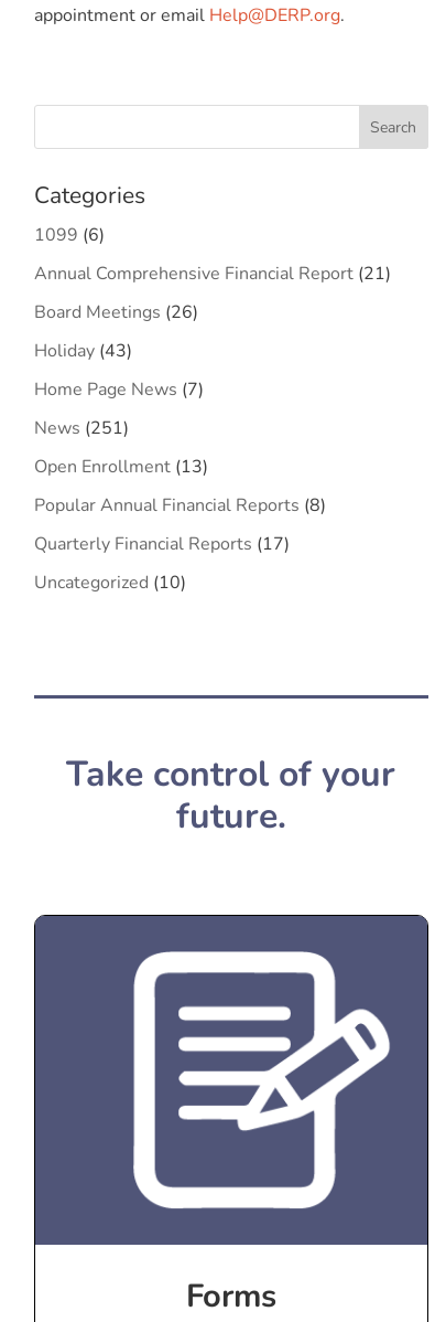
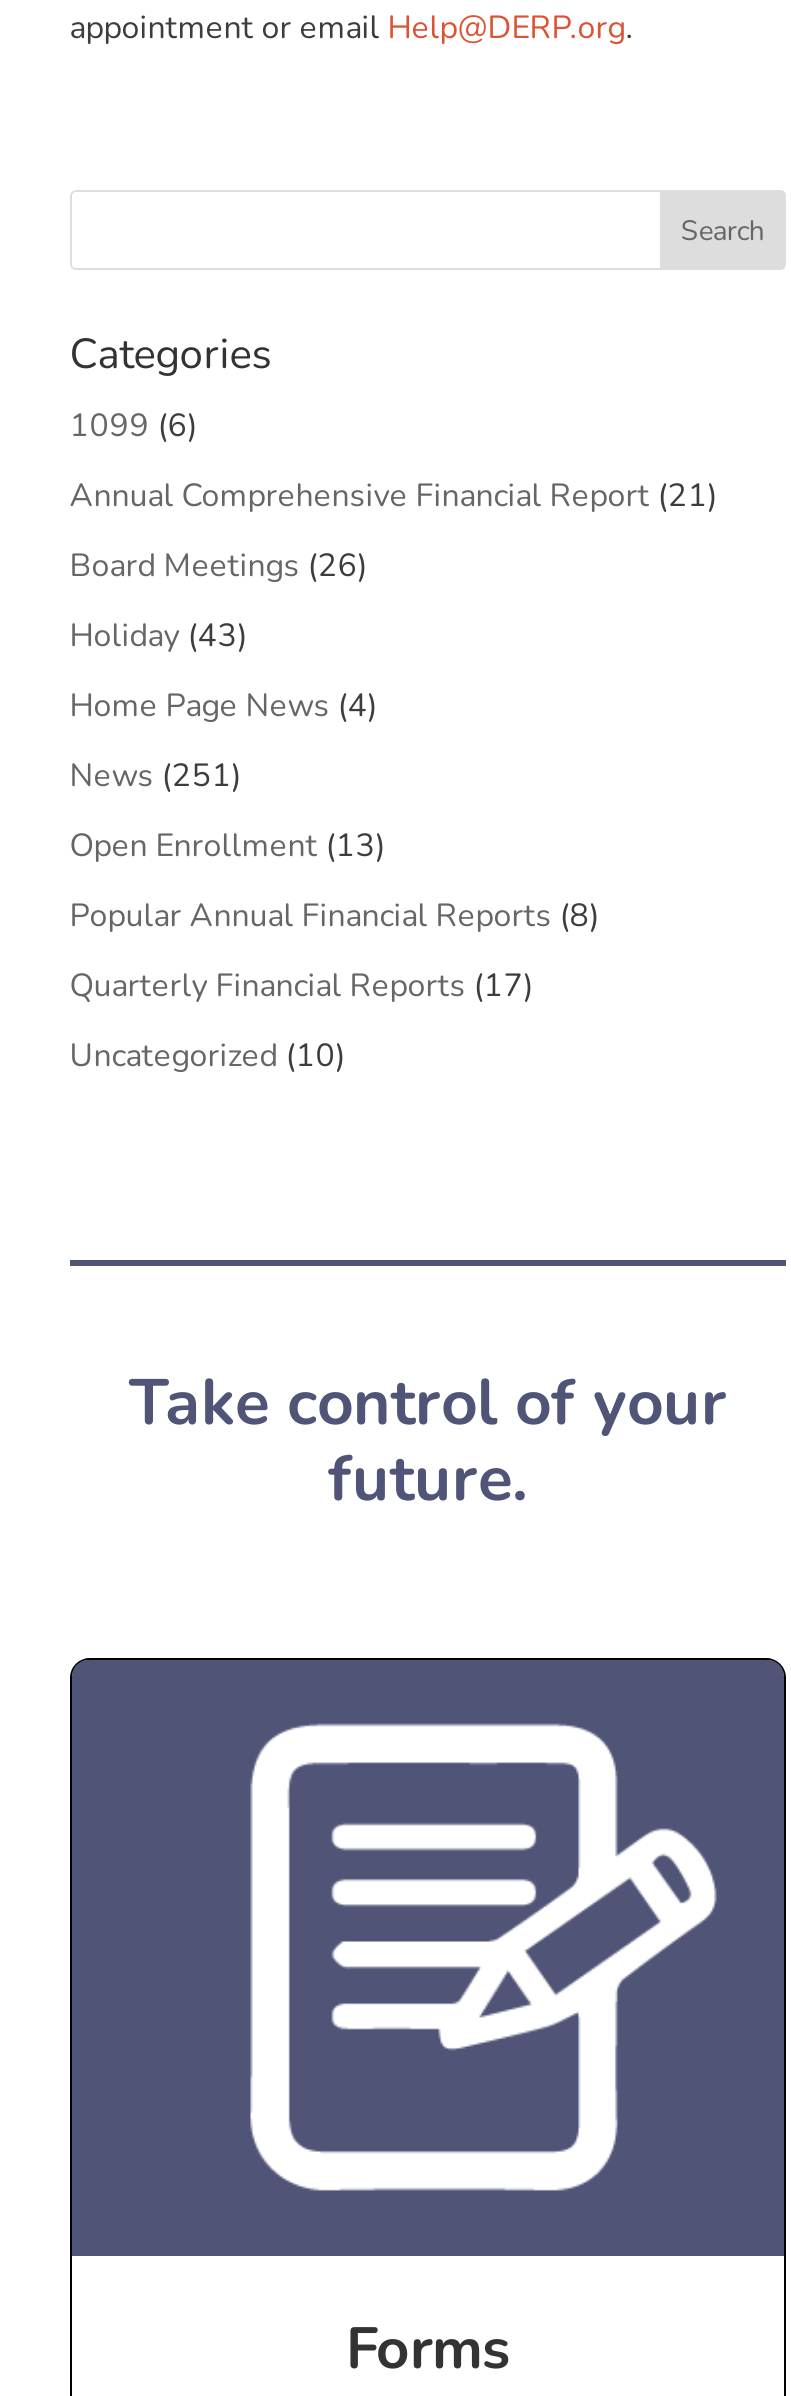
[34,378,204,402] Home Page News (7) -> [70,684,378,728] Home Page News (4)

